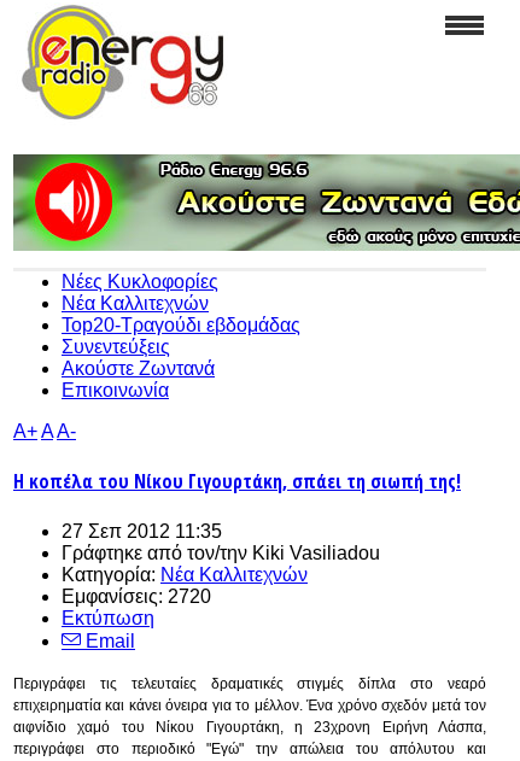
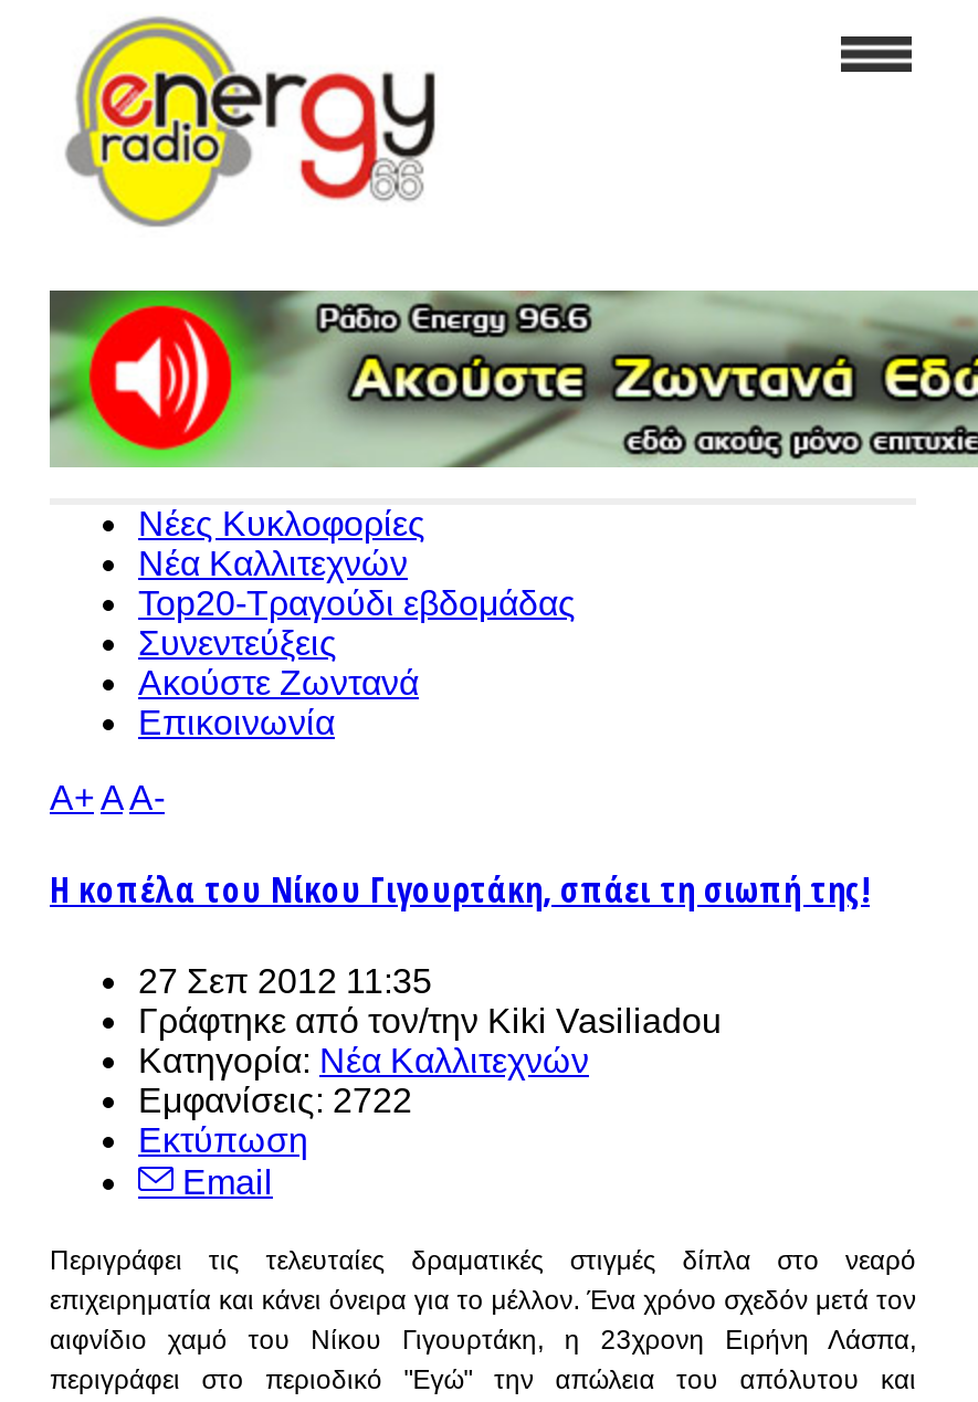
[62,586,211,606] Εμφανίσεις: 2720 -> [138,1081,412,1118] Εμφανίσεις: 2722

